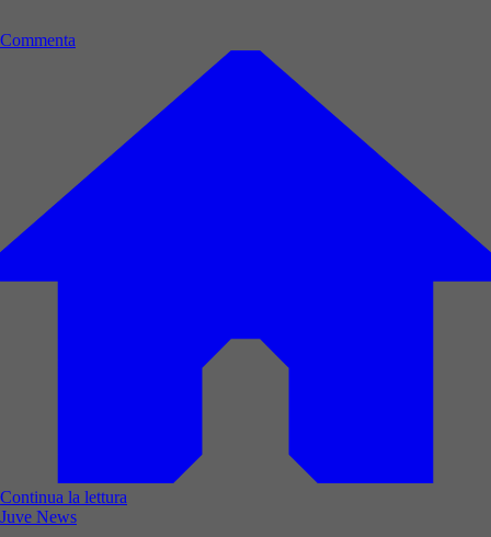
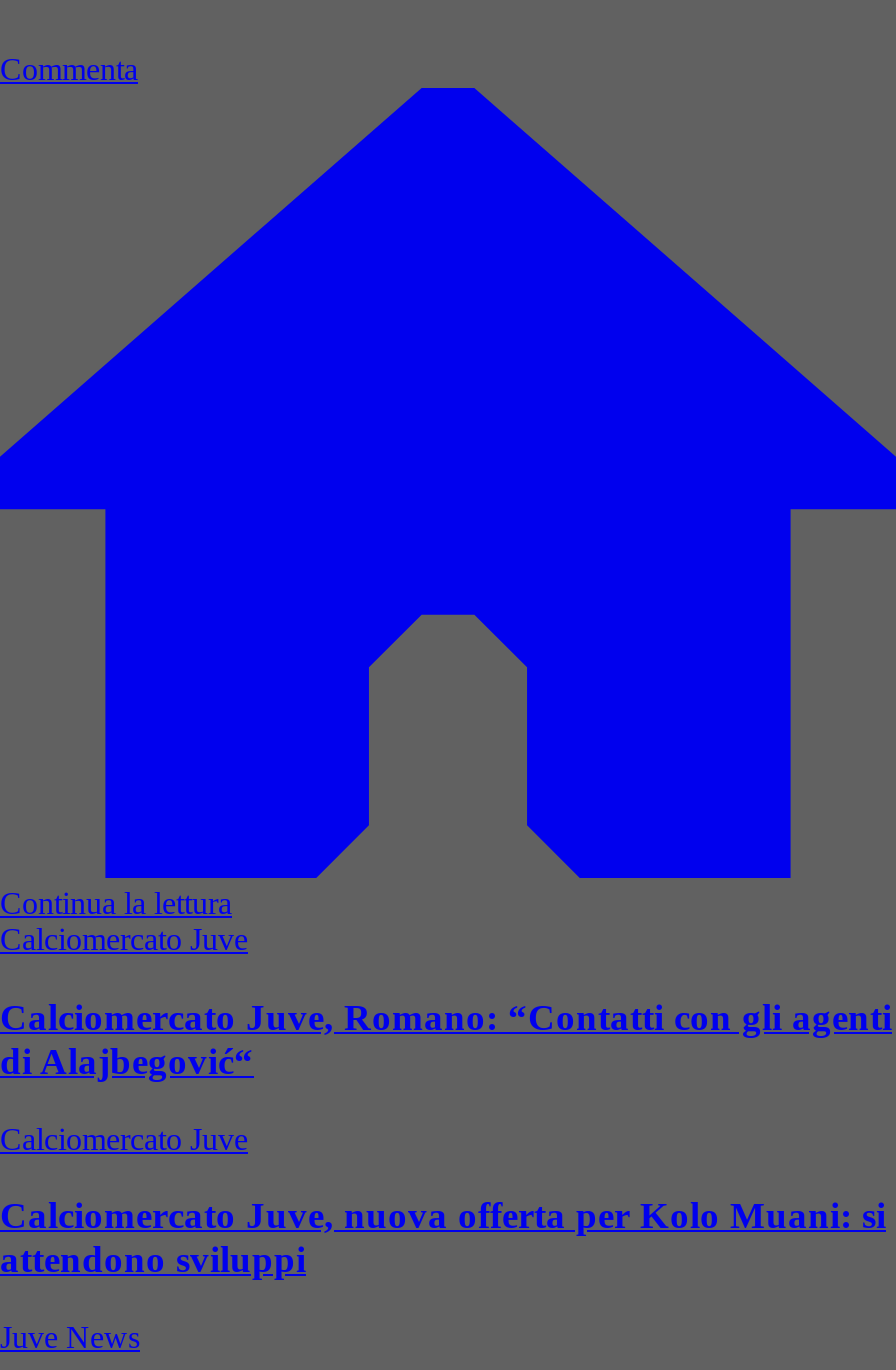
none -> [0,922,892,1281] Calciomercato Juve | Calciomercato Juve, Romano: “Contatti con gli agenti | di Alajbegović“ | Calciomercato Juve | Calciomercato Juve, nuova offerta per Kolo Muani: si | attendono sviluppi

